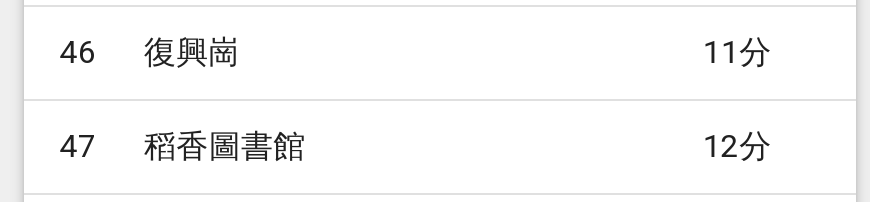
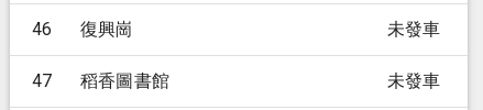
[702,33,772,71] 11分 -> [387,18,440,39] 未發車
[702,127,772,165] 12分 -> [387,70,440,91] 未發車

